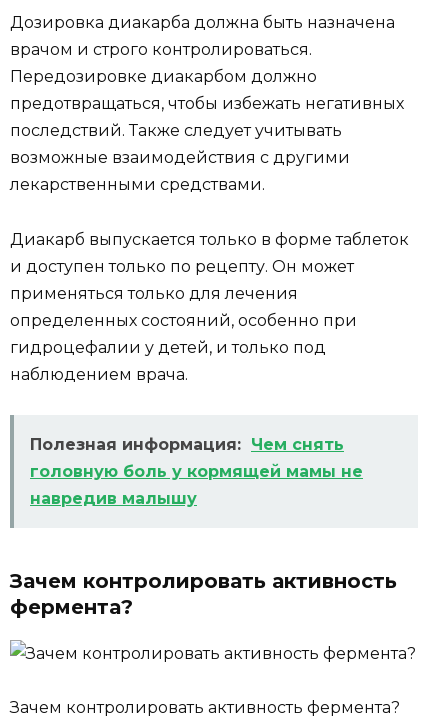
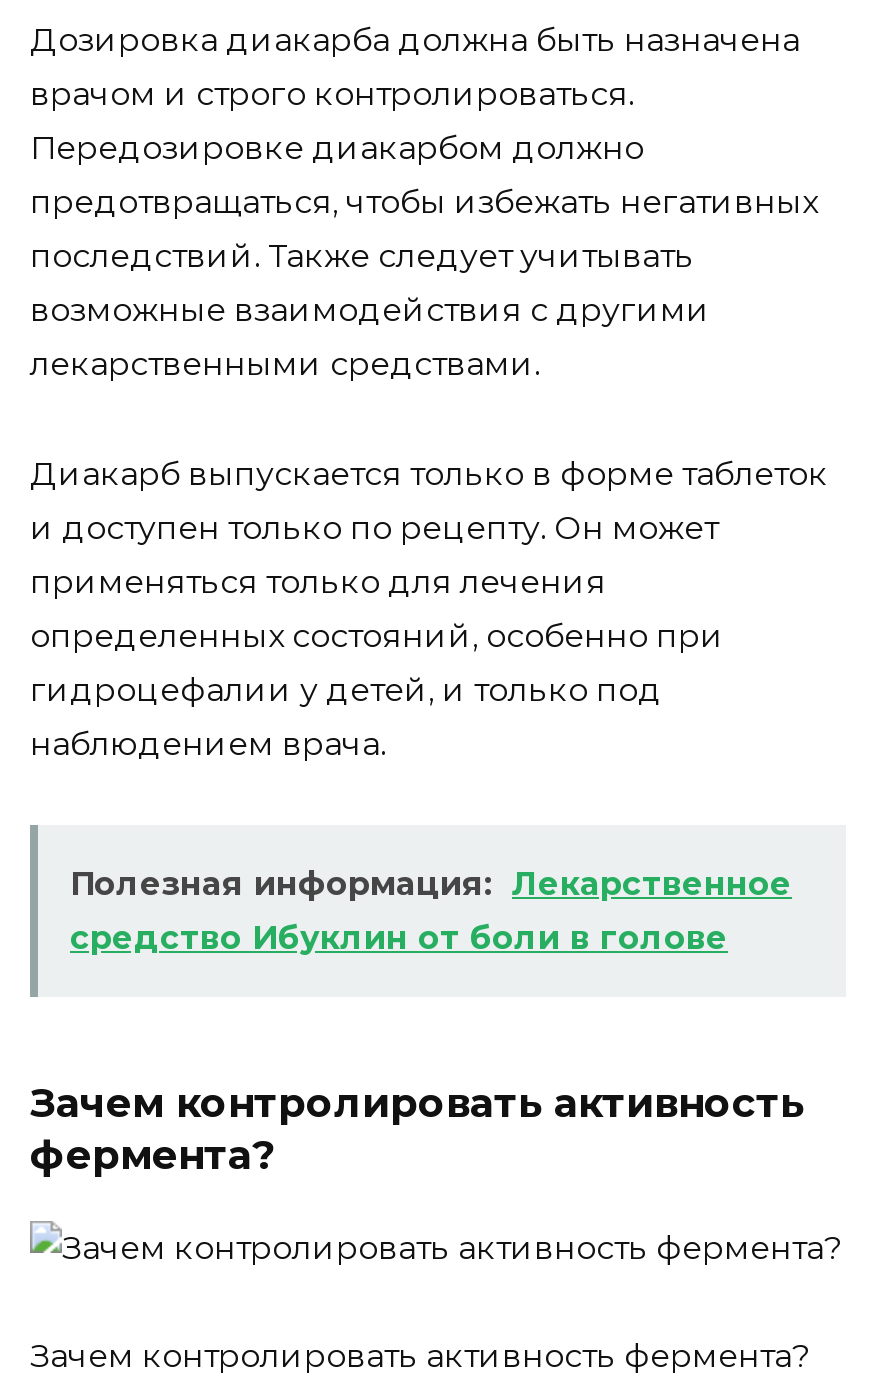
[30,435,363,508] Полезная информация: Чем снять | головную боль у кормящей мамы не | навредив малышу -> [70,865,792,957] Полезная информация: Лекарственное | средство Ибуклин от боли в голове

